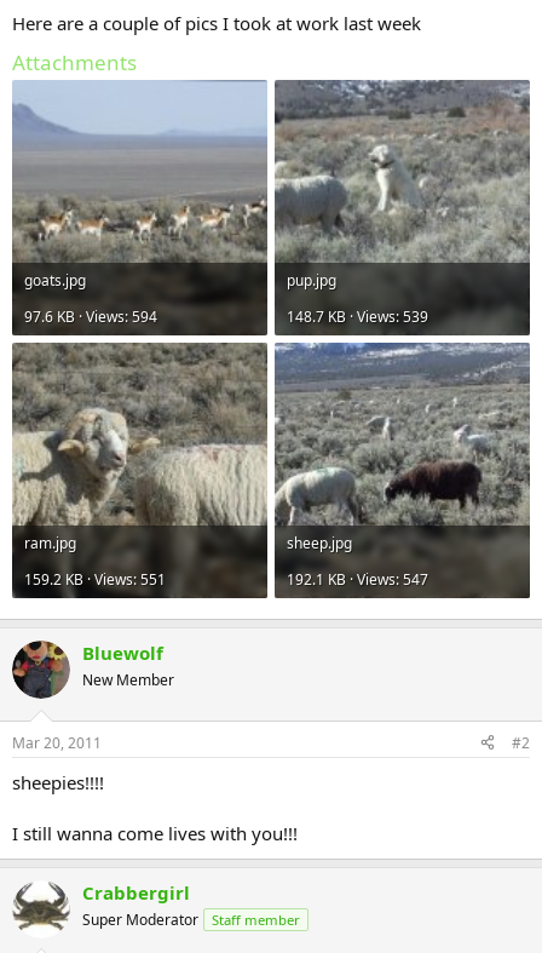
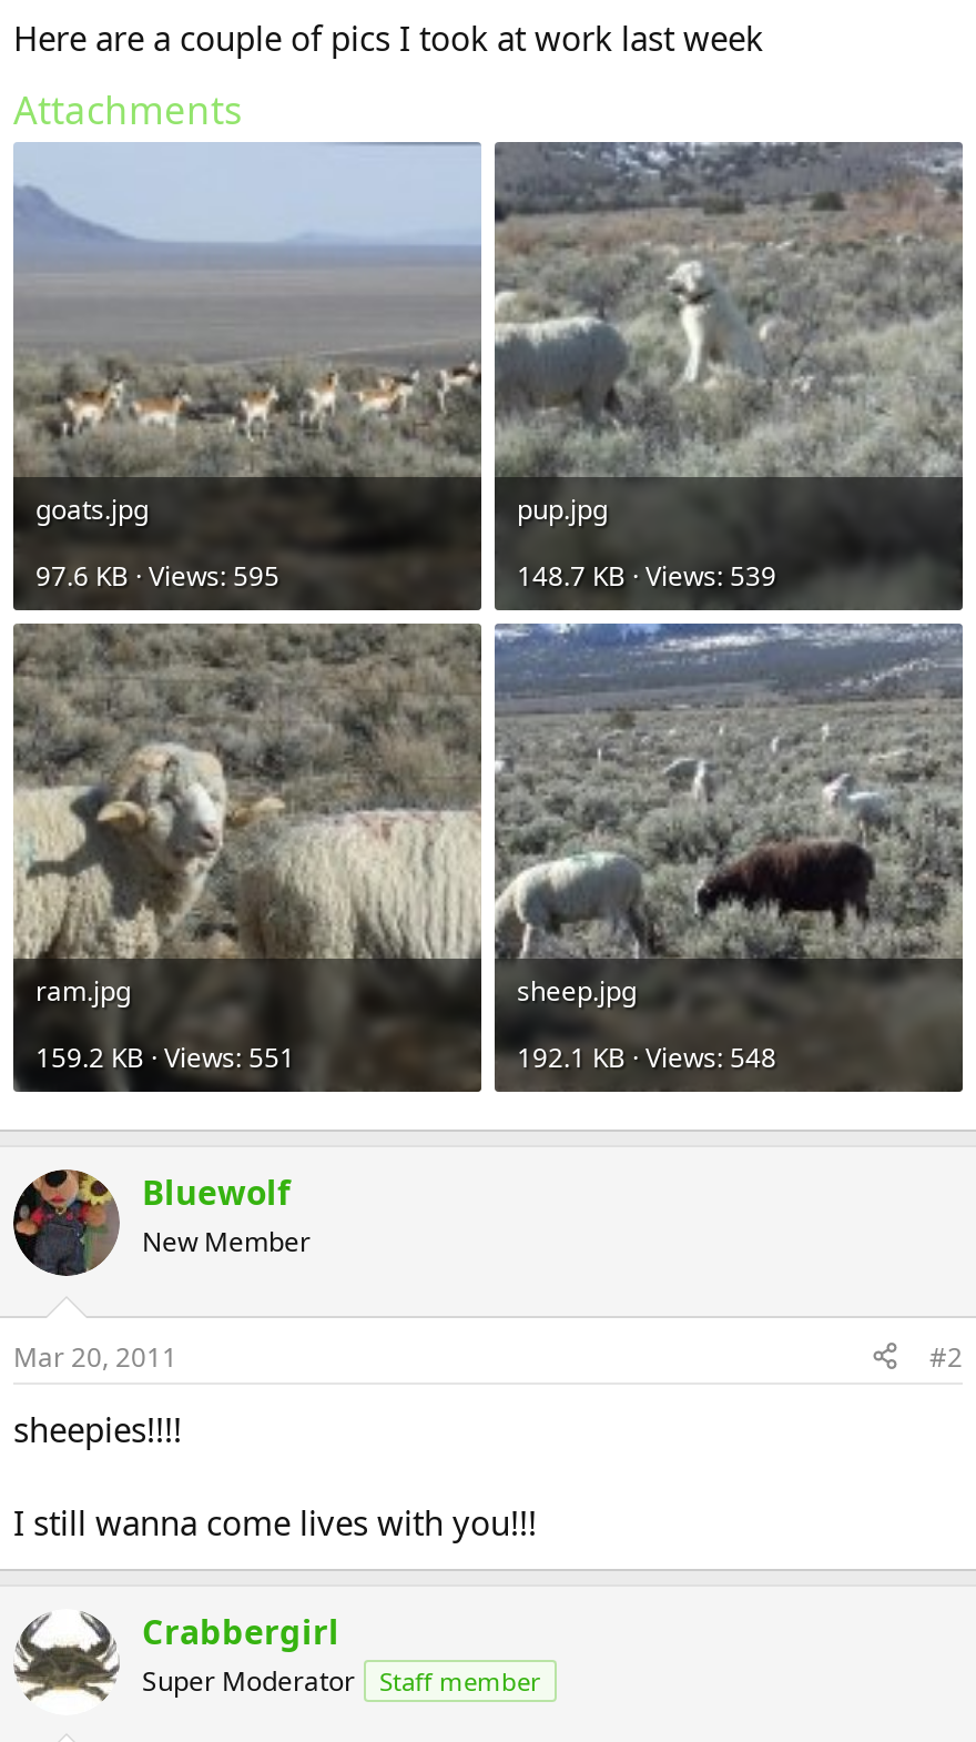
[24,306,157,326] 97.6 KB · Views: 594 -> [35,556,279,594] 97.6 KB · Views: 595
[287,569,428,589] 192.1 KB · Views: 547 -> [517,1037,776,1075] 192.1 KB · Views: 548

